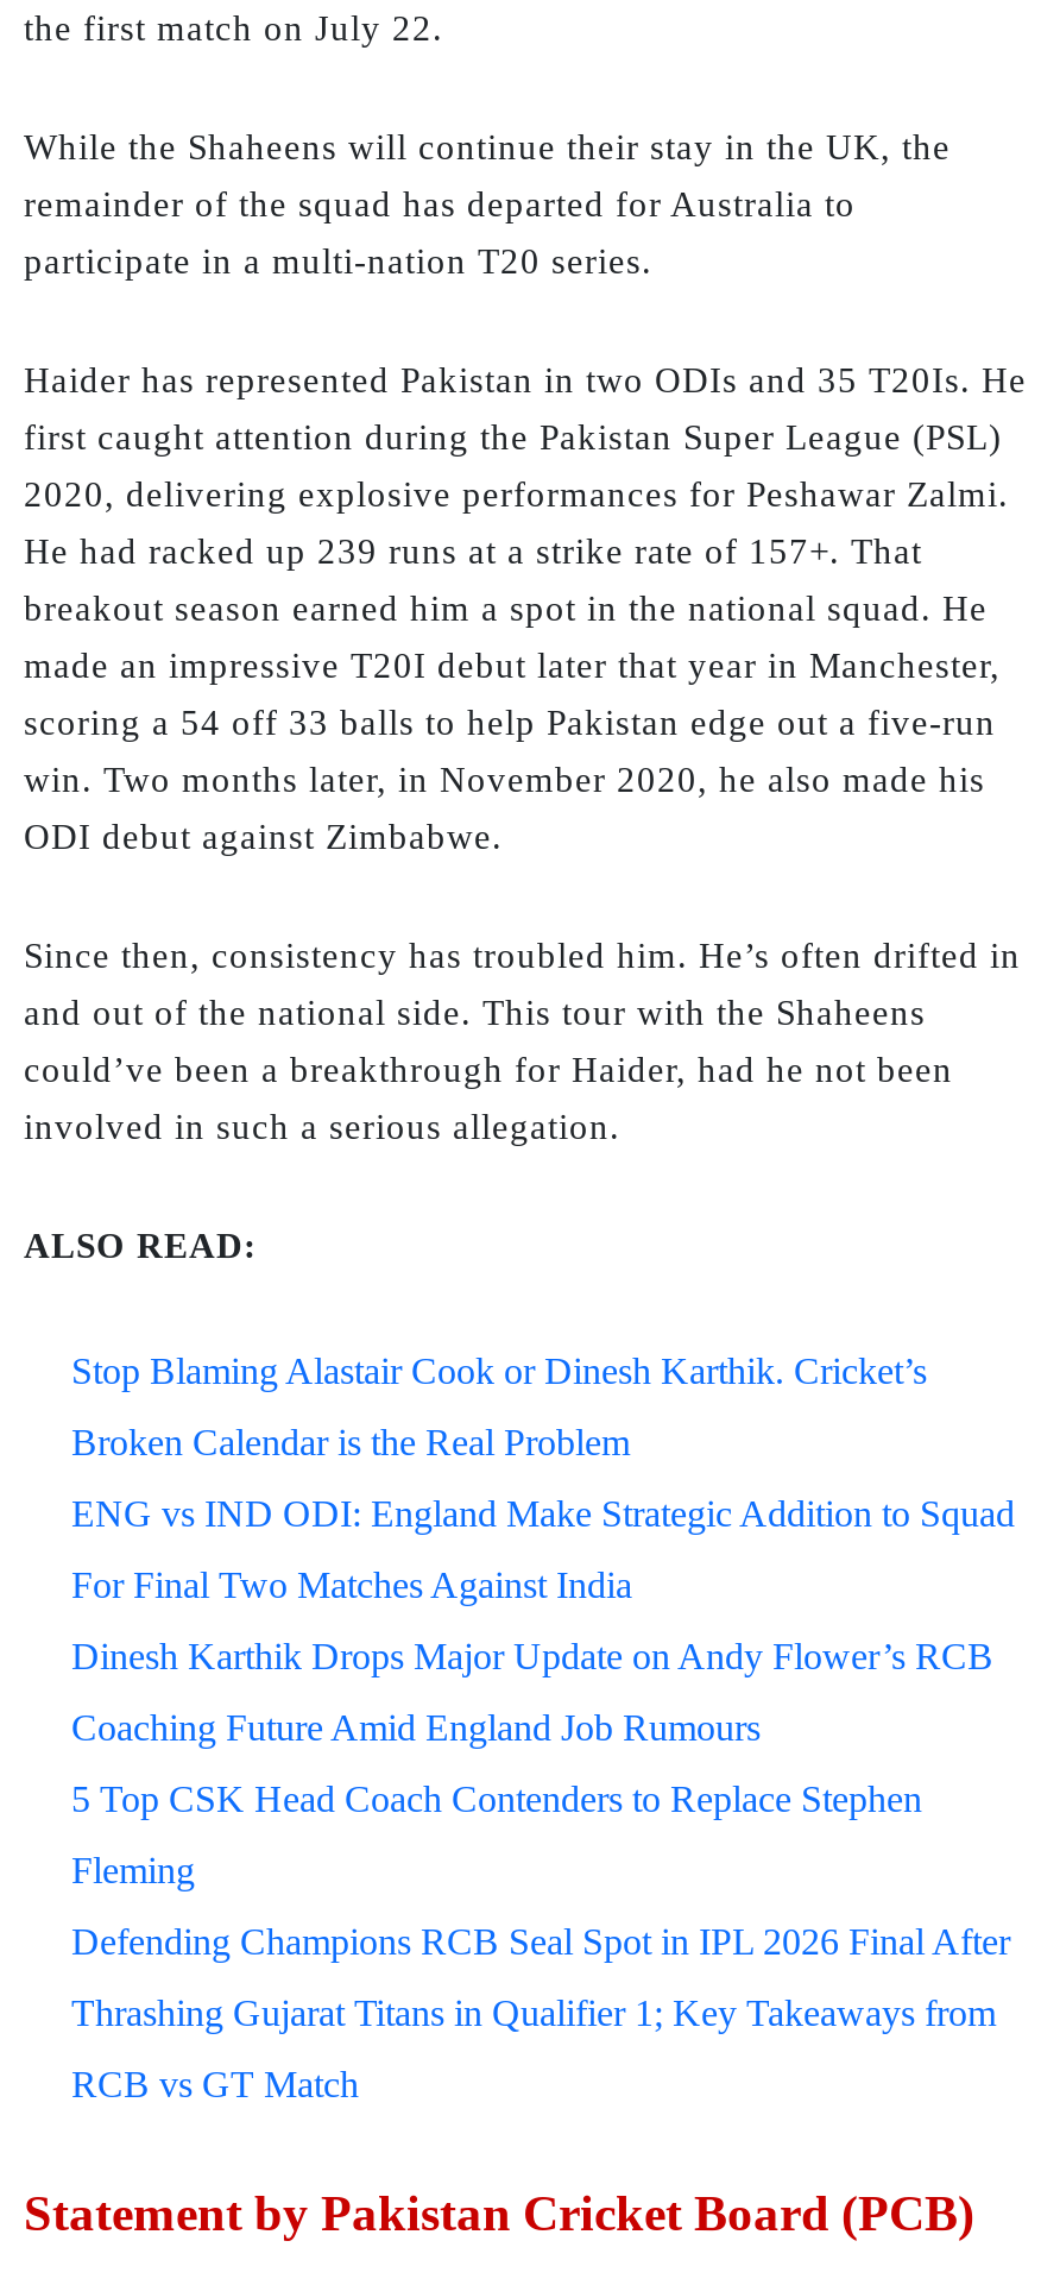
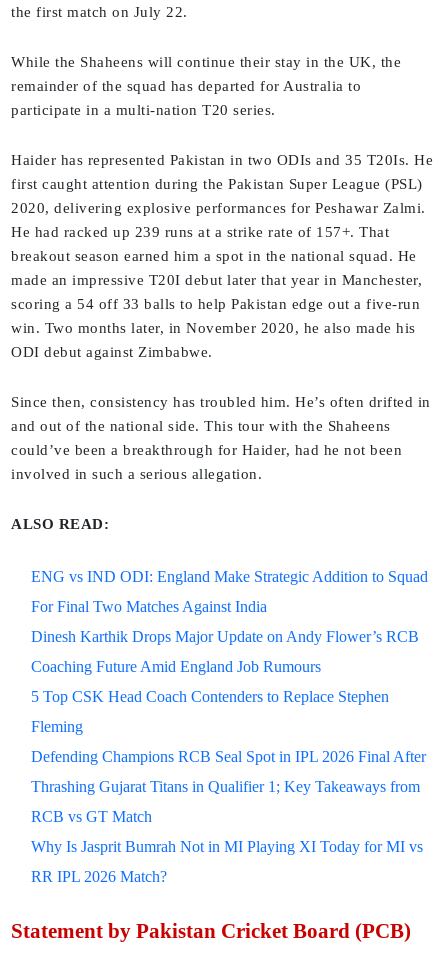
[71,1352,927,1463] Stop Blaming Alastair Cook or Dinesh Karthik. Cricket’s | Broken Calendar is the Real Problem -> none
moved [71,1494,1015,2105] -> [31,568,428,825]: ENG vs IND ODI: England Make Strategic Addition to Squad | For Final Two Matches Against India | Dinesh Karthik Drops Major Update on Andy Flower’s RCB | ... | Thrashing Gujarat Titans in Qualifier 1; Key Takeaways from | RCB vs GT Match
none -> [31,838,423,885] Why Is Jasprit Bumrah Not in MI Playing XI Today for MI vs | RR IPL 2026 Match?

